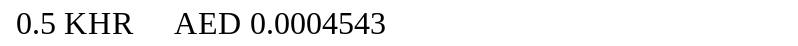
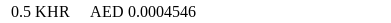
[16,6,386,40] 0.5 KHR AED 0.0004543 -> [11,3,196,20] 0.5 KHR AED 0.0004546

